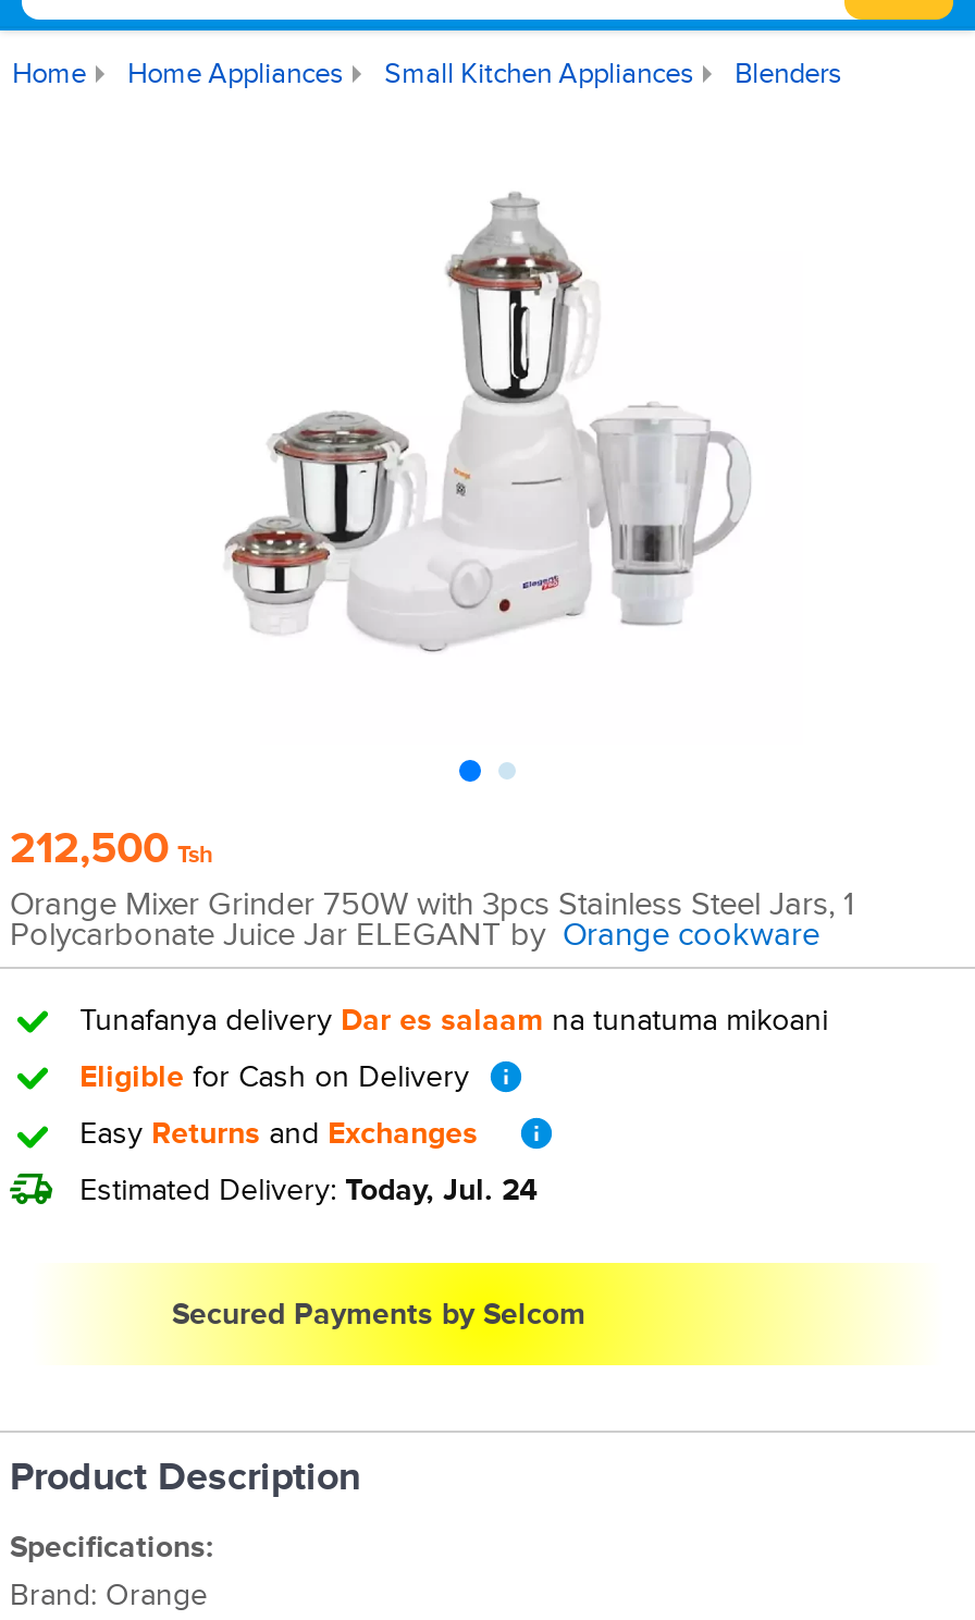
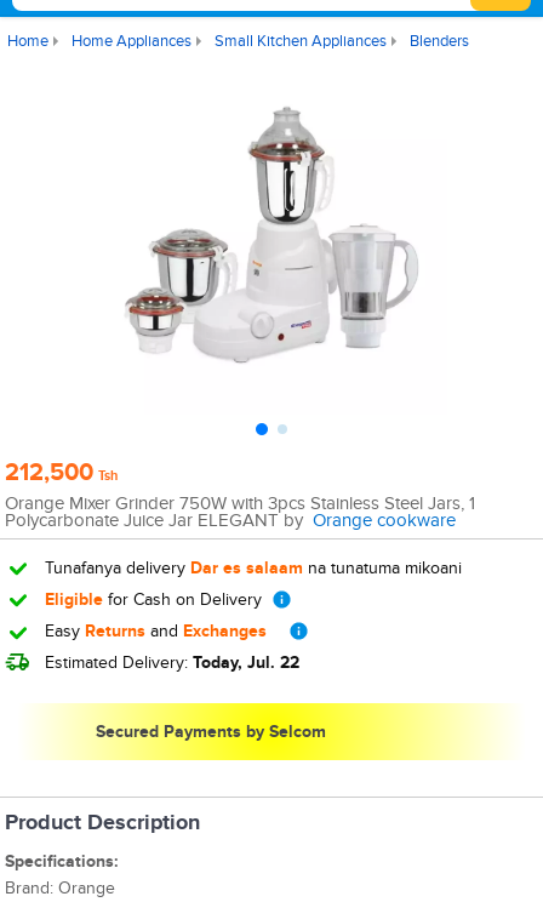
[80,1172,537,1209] Estimated Delivery: Today, Jul. 24 -> [44,653,299,673] Estimated Delivery: Today, Jul. 22

